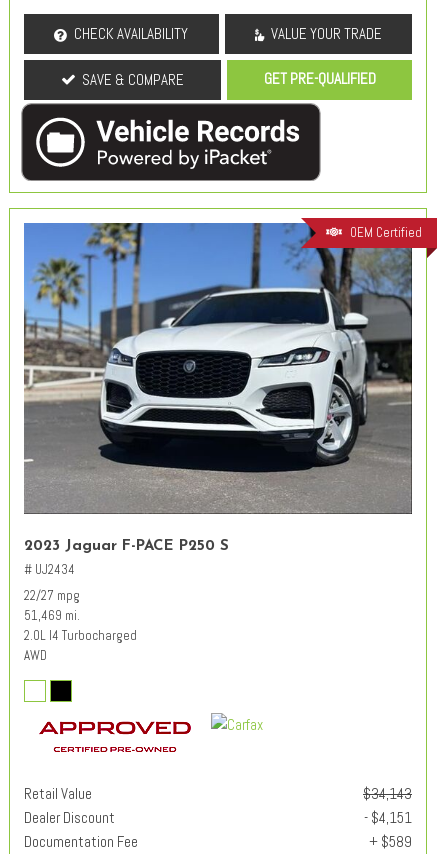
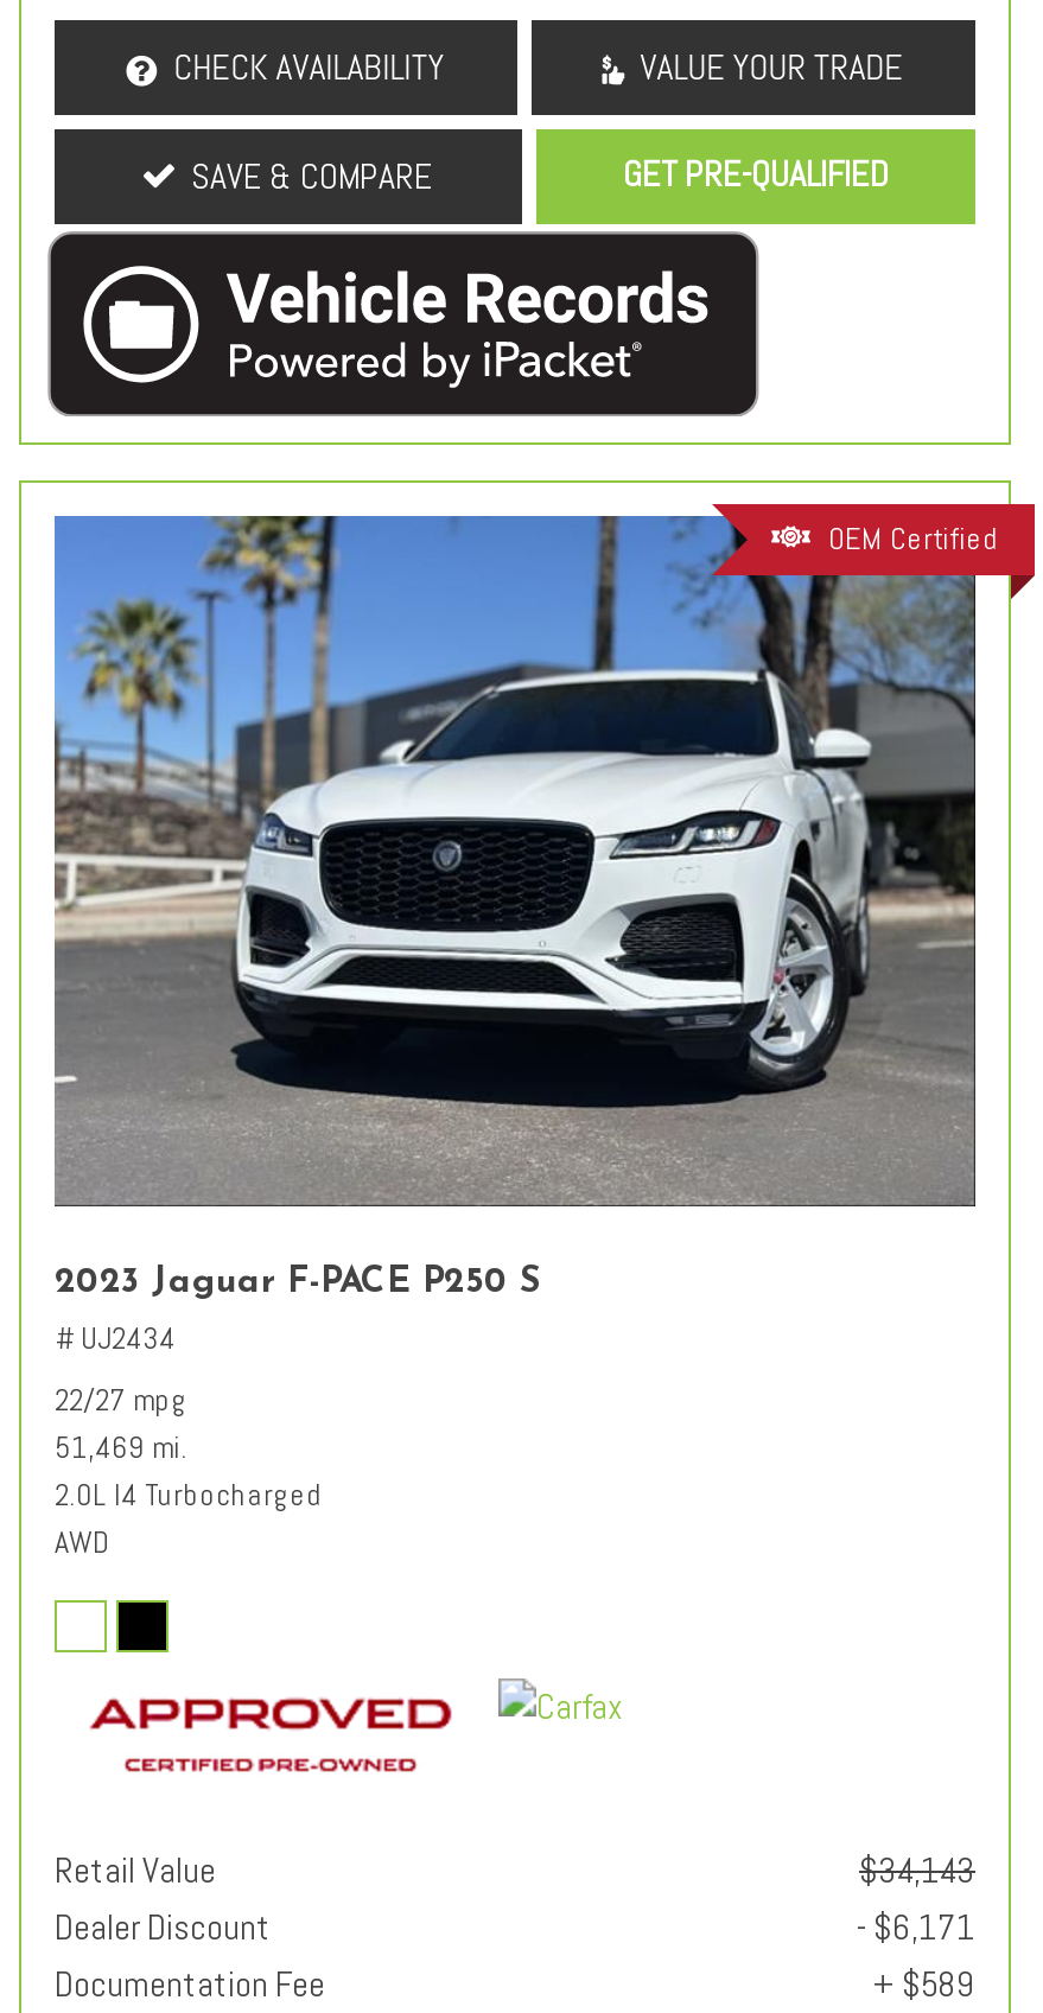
[364,808,412,827] - $4,151 -> [857,1903,975,1948] - $6,171

